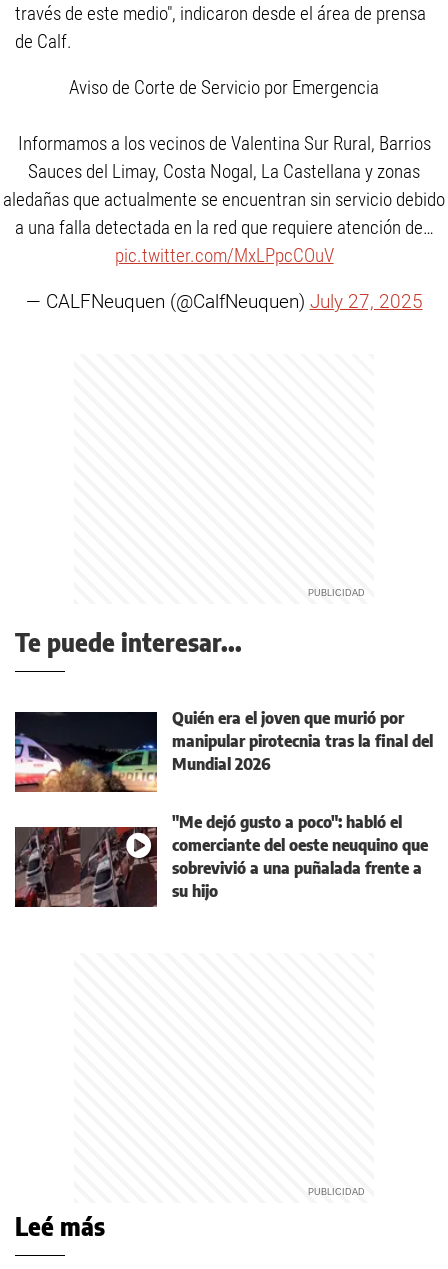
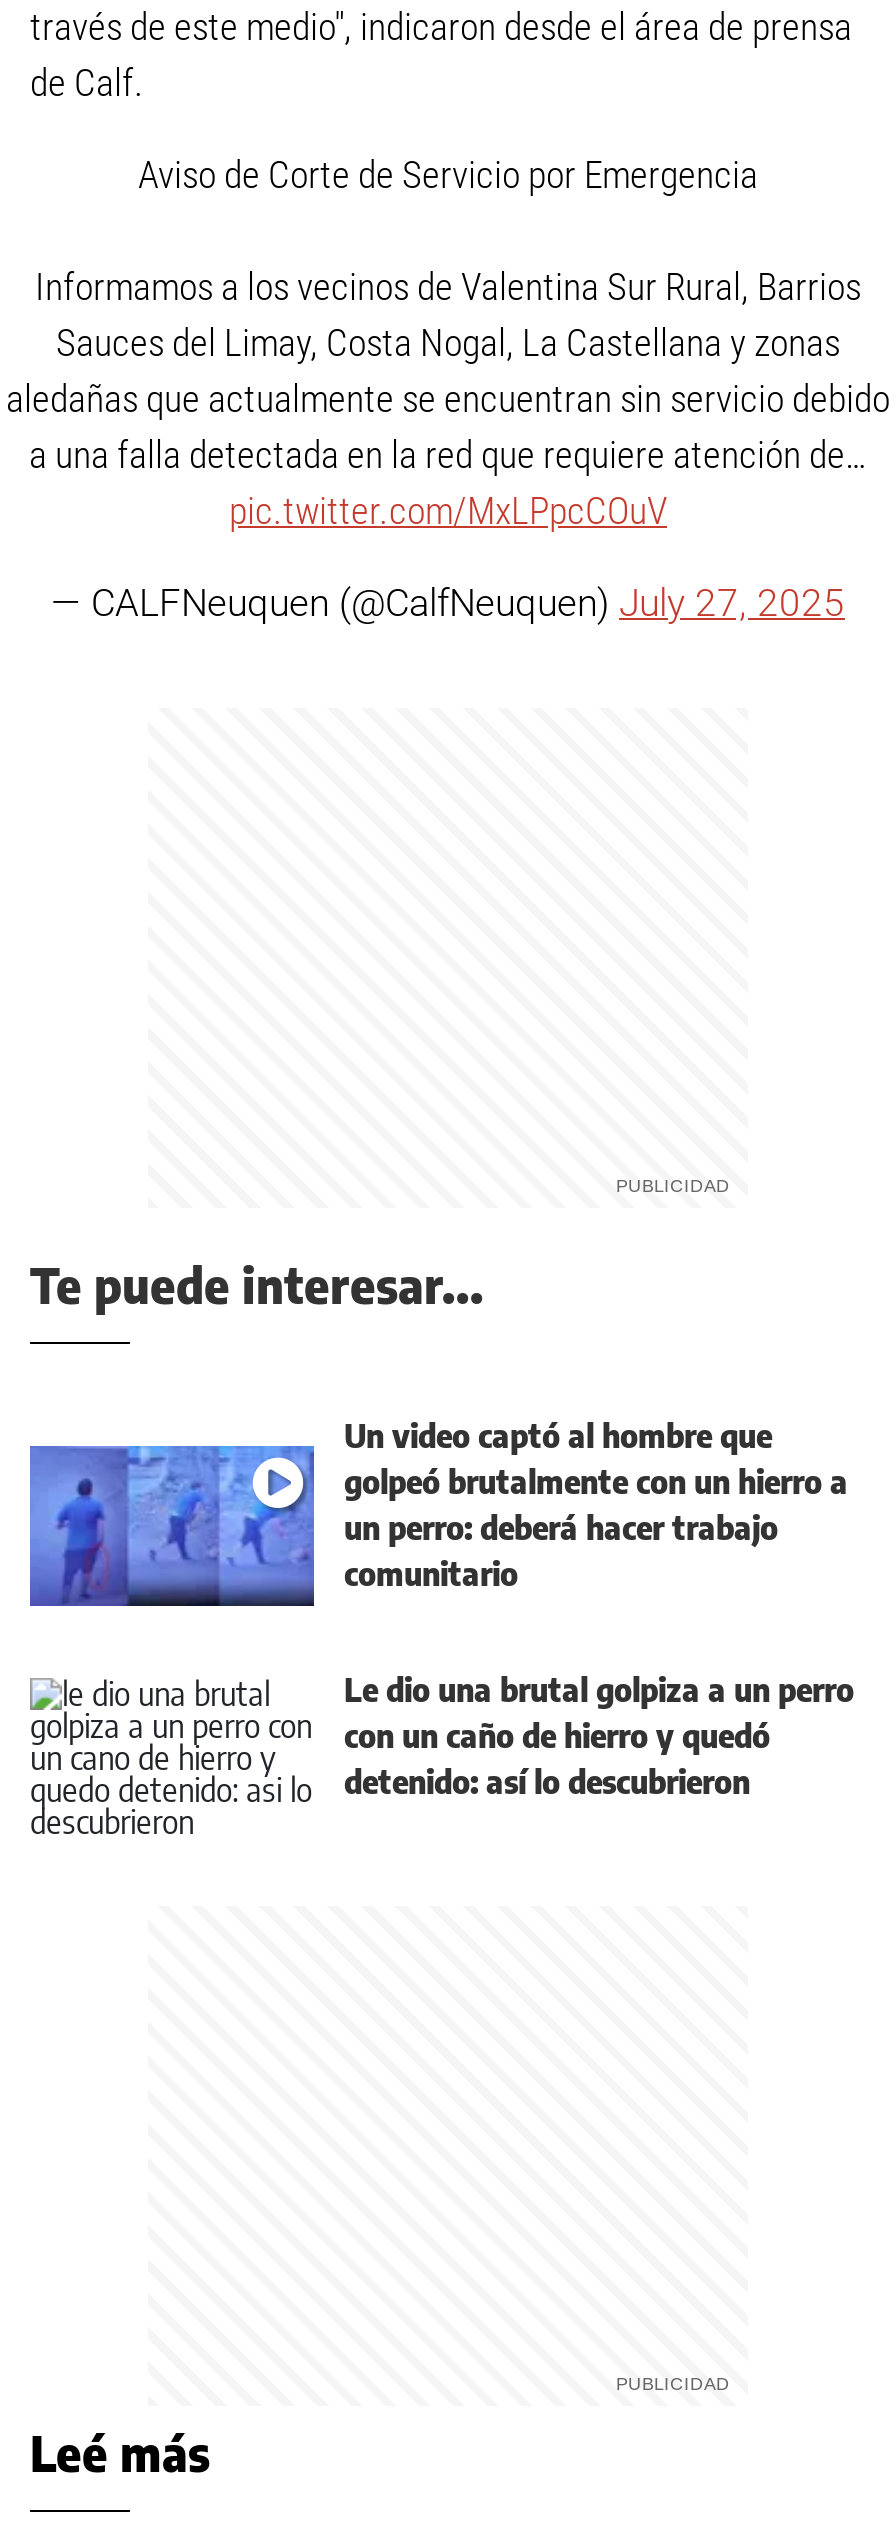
[14,708,433,803] [image] | Quién era el joven que murió por | manipular pirotecnia tras la final del | Mundial 2026 -> [28,1417,848,1608] [image] | Un video captó al hombre que | golpeó brutalmente con un hierro a | un perro: deberá hacer trabajo | comunitario
[14,812,428,917] [image] | "Me dejó gusto a poco": habló el | comerciante del oeste neuquino que | sobrevivió a una puñalada frente a | su hijo -> [28,1654,854,1836] [image] | Le dio una brutal golpiza a un perro | con un caño de hierro y quedó | detenido: así lo descubrieron

